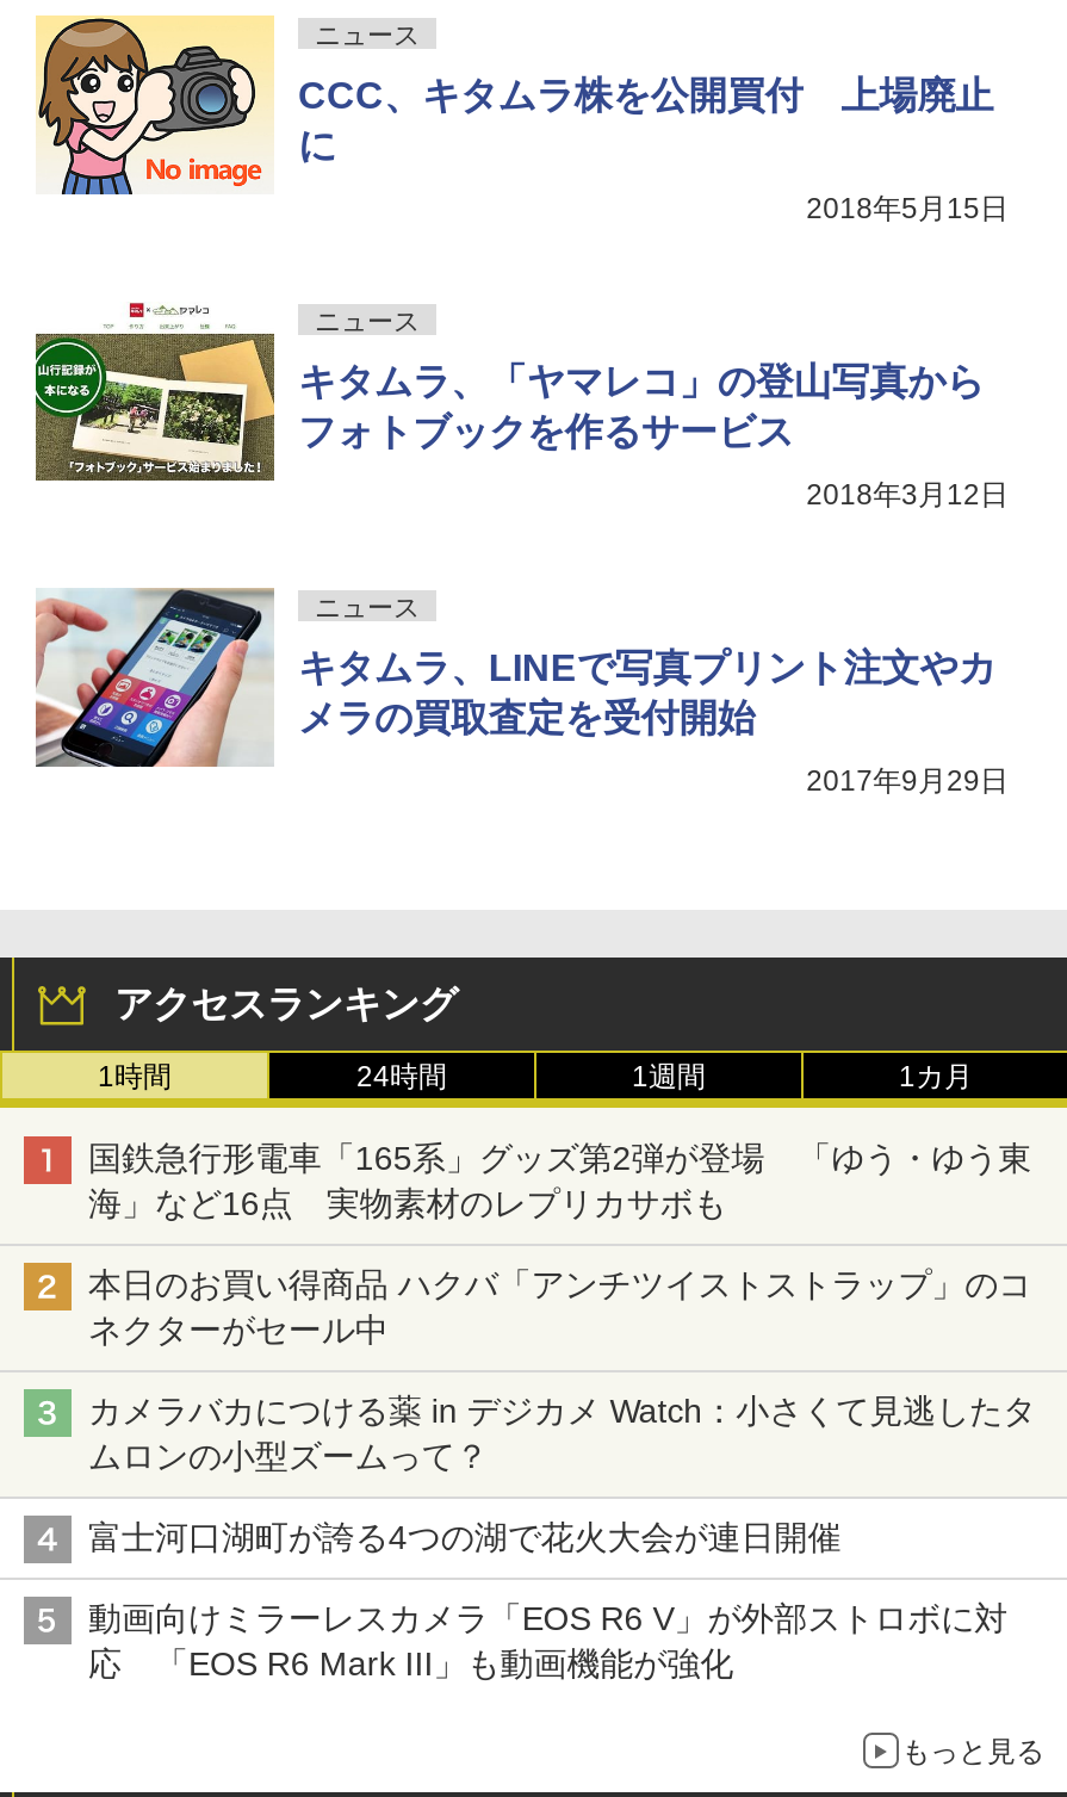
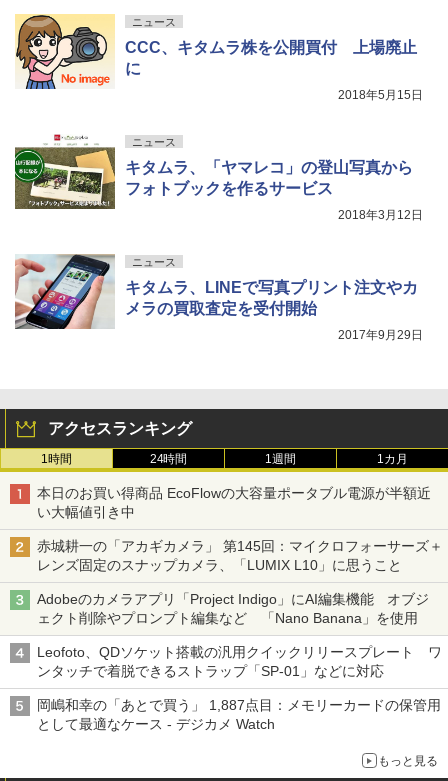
[88,1139,1031,1223] 国鉄急行形電車「165系」グッズ第2弾が登場 「ゆう・ゆう東 | 海」など16点 実物素材のレプリカサボも -> [37,485,430,520] 本日のお買い得商品 EcoFlowの大容量ポータブル電源が半額近 | い大幅値引き中
[88,1266,1031,1349] 本日のお買い得商品 ハクバ「アンチツイストストラップ」のコ | ネクターがセール中 -> [37,538,443,573] 赤城耕一の「アカギカメラ」 第145回：マイクロフォーサーズ＋ | レンズ固定のスナップカメラ、「LUMIX L10」に思うこと
[88,1392,1036,1476] カメラバカにつける薬 in デジカメ Watch：小さくて見逃したタ | ムロンの小型ズームって？ -> [37,591,429,626] Adobeのカメラアプリ「Project Indigo」にAI編集機能 オブジ | ェクト削除やプロンプト編集など 「Nano Banana」を使用
[88,1519,841,1557] 富士河口湖町が誇る4つの湖で花火大会が連日開催 -> [37,644,441,679] Leofoto、QDソケット搭載の汎用クイックリリースプレート ワ | ンタッチで着脱できるストラップ「SP-01」などに対応
[88,1600,1008,1683] 動画向けミラーレスカメラ「EOS R6 V」が外部ストロボに対 | 応 「EOS R6 Mark III」も動画機能が強化 -> [37,697,440,732] 岡嶋和幸の「あとで買う」 1,887点目：メモリーカードの保管用 | として最適なケース - デジカメ Watch

